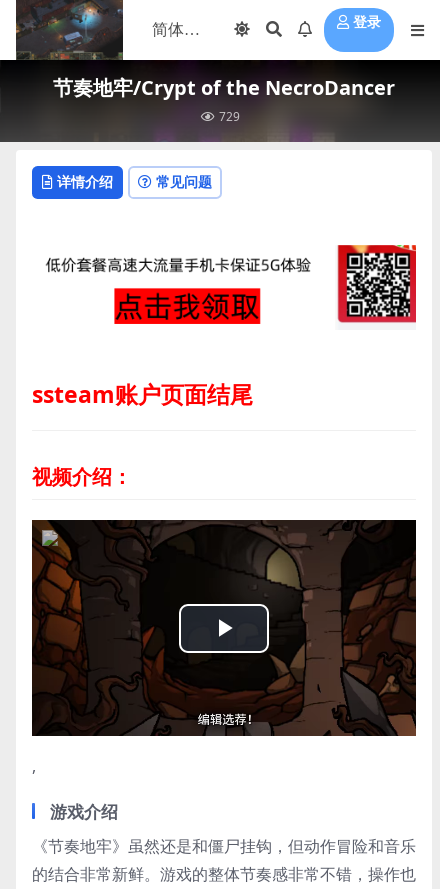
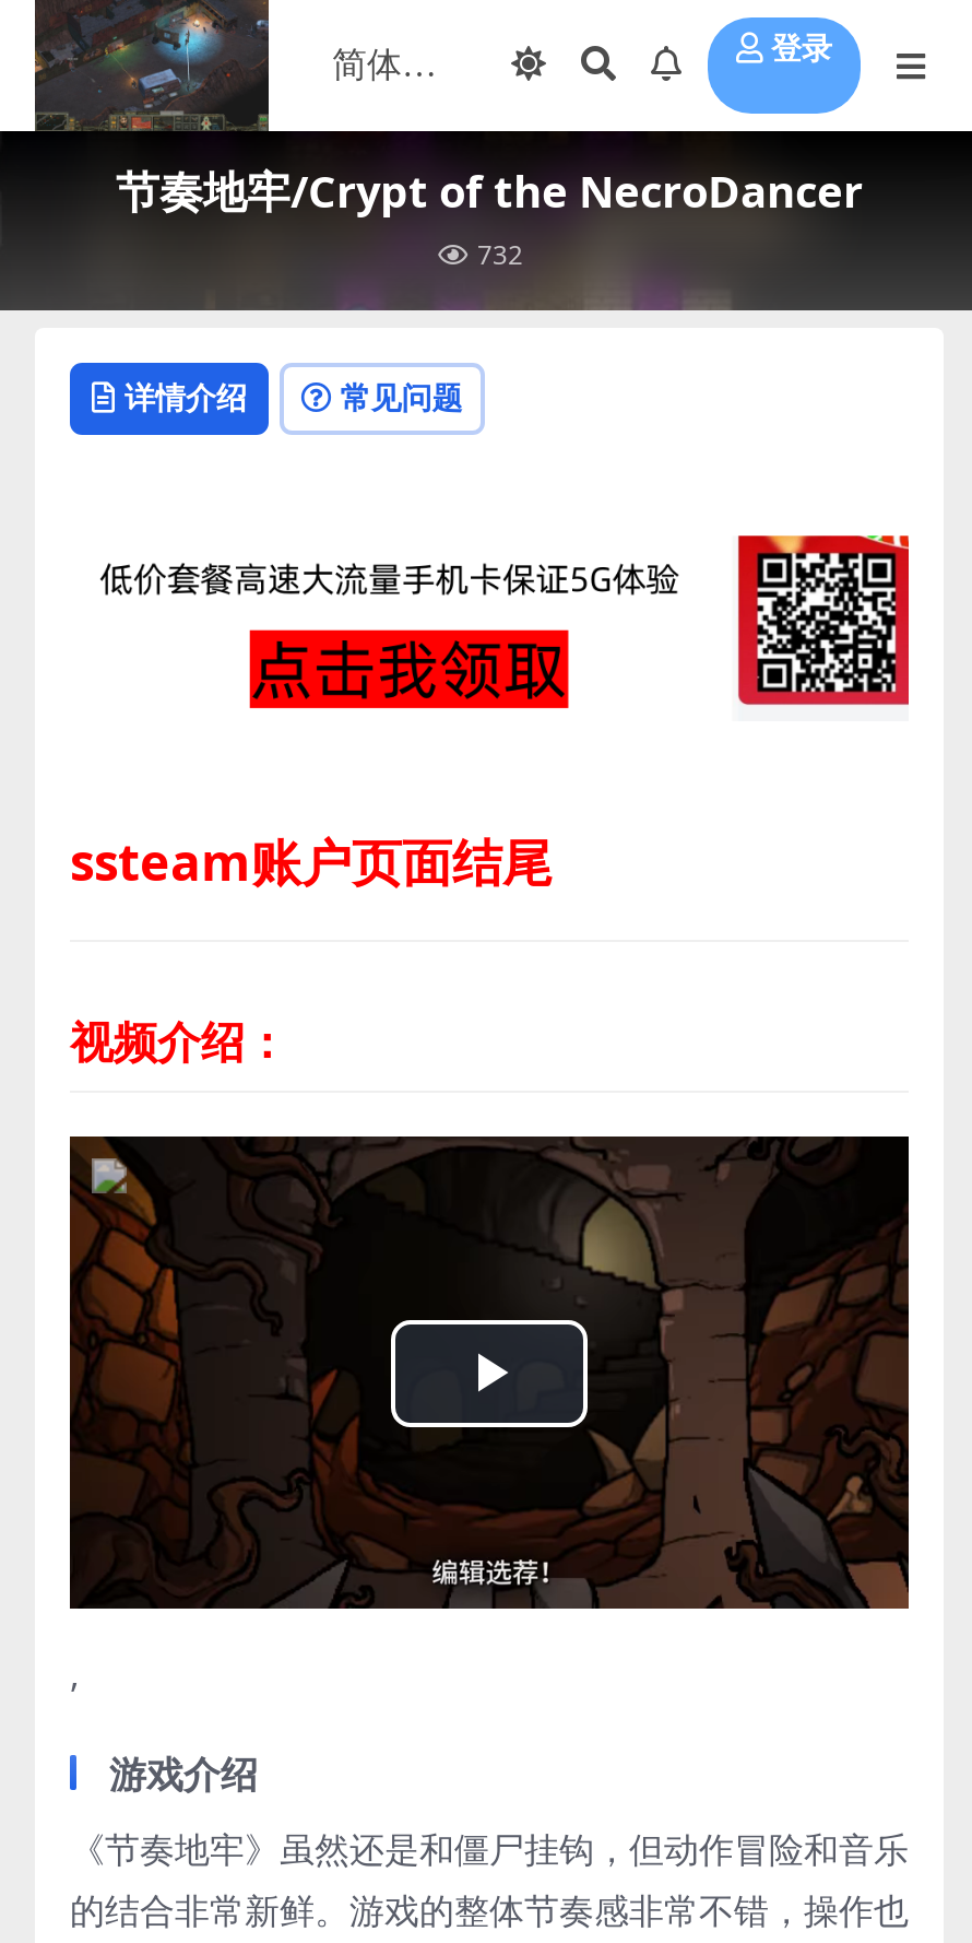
[218,108,239,125] 729 -> [477,236,523,273] 732

